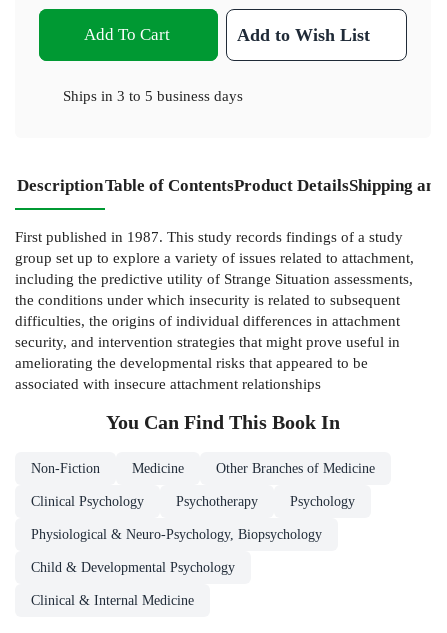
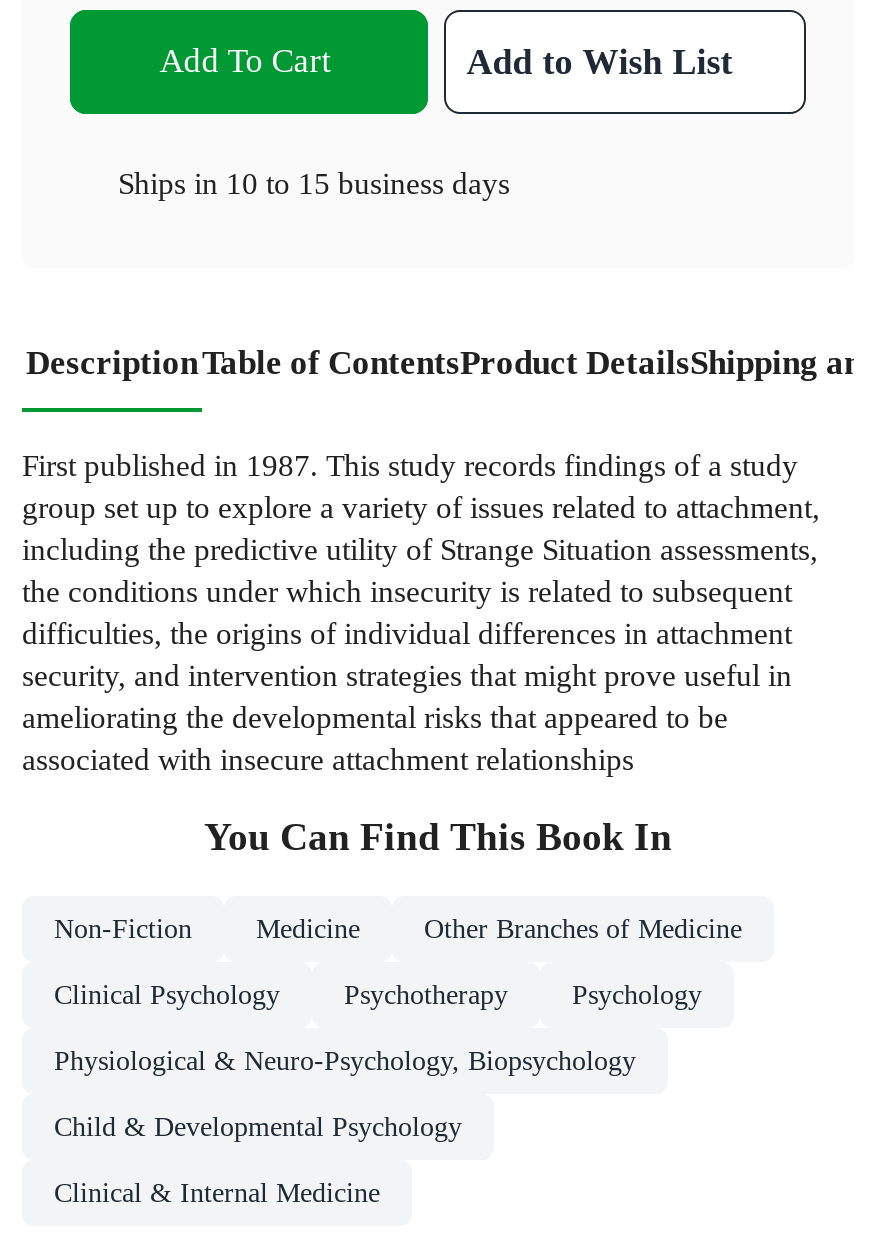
[63,87,243,104] Ships in 3 to 5 business days -> [118,167,510,201] Ships in 10 to 15 business days

